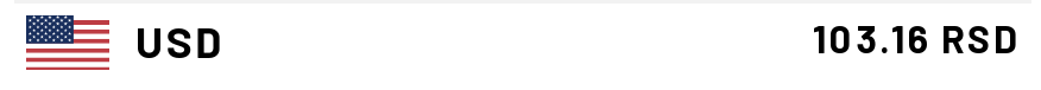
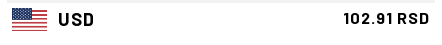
[813,15,1020,60] 103.16 RSD -> [343,8,430,27] 102.91 RSD

